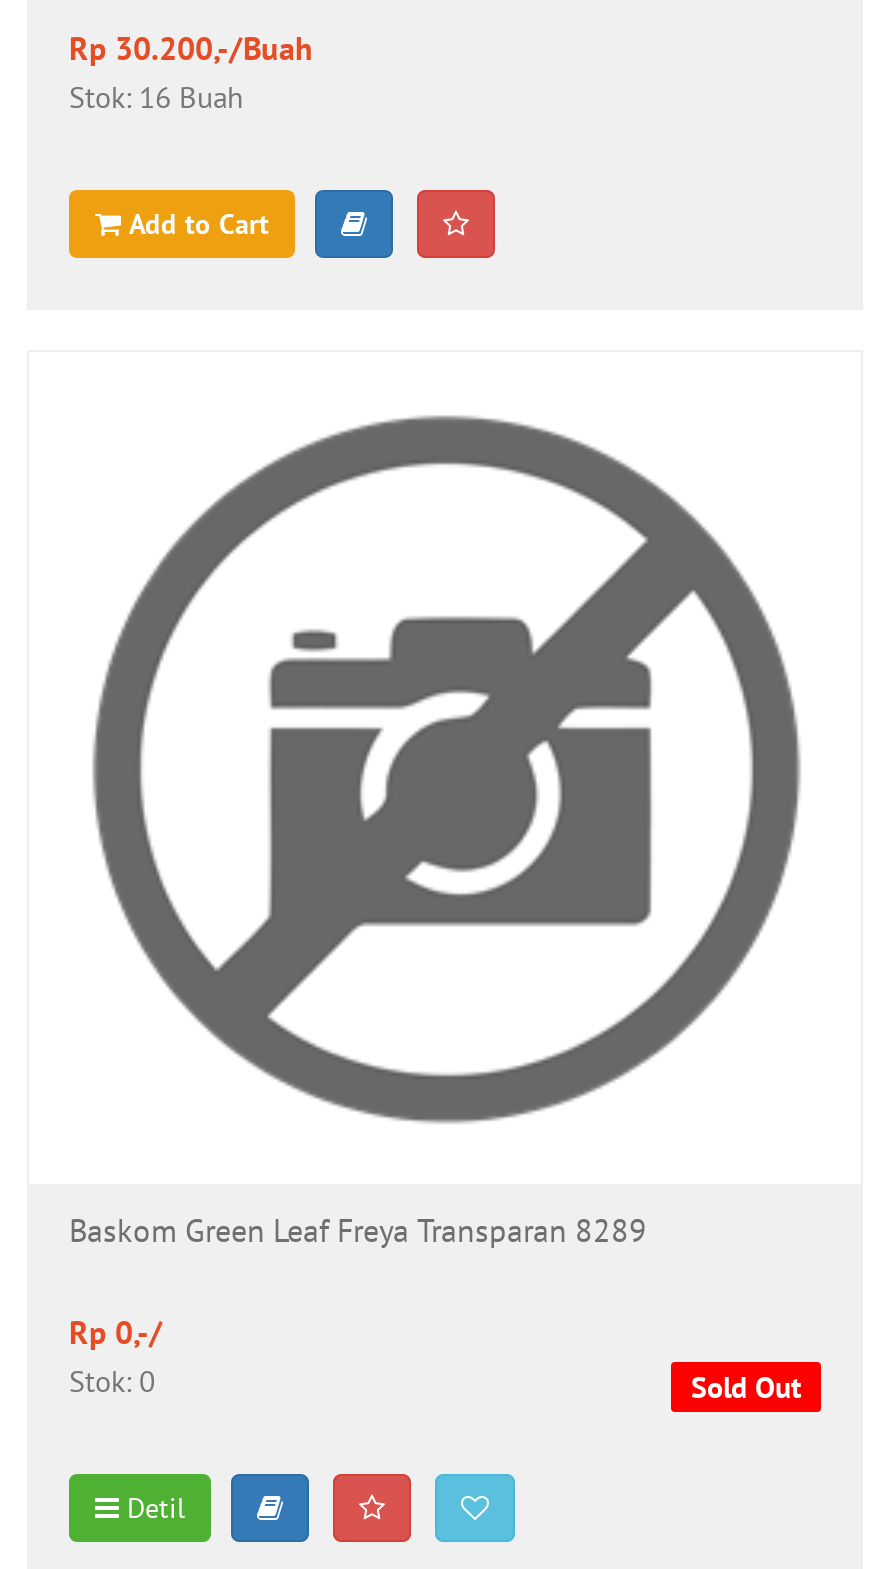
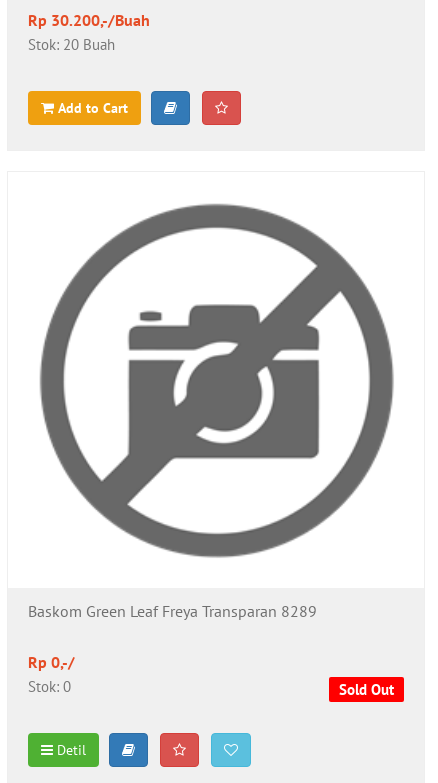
[69,79,243,117] Stok: 16 Buah -> [28,35,115,54] Stok: 20 Buah

